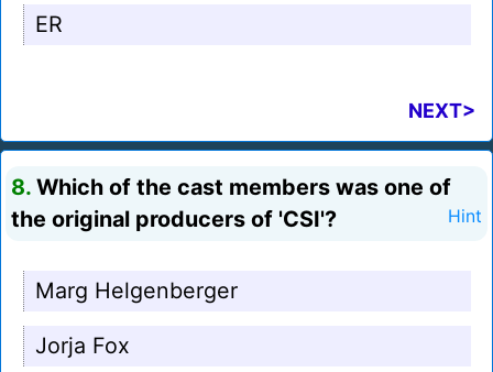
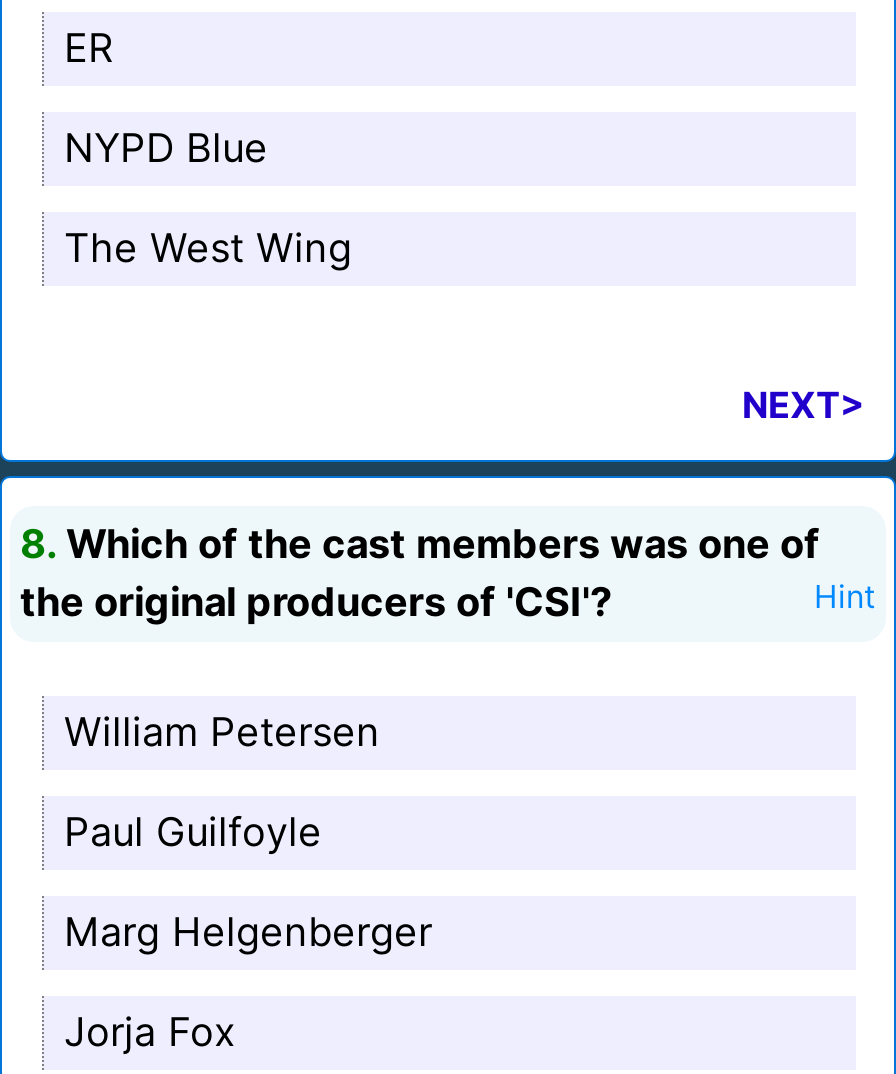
none -> [64,124,352,272] NYPD Blue | The West Wing
none -> [64,708,380,856] William Petersen | Paul Guilfoyle

